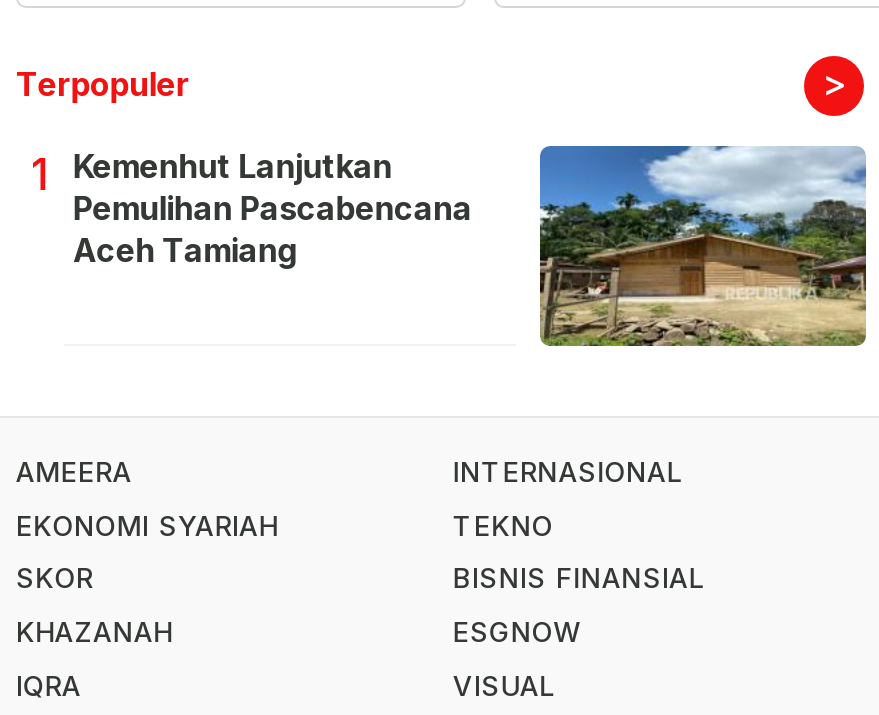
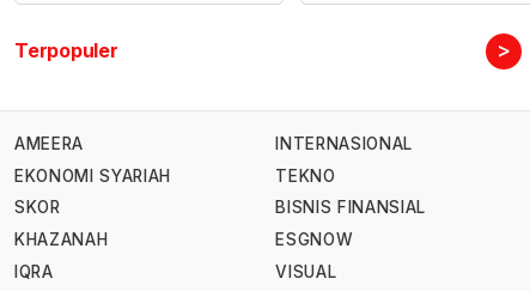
[30,144,868,348] [image] | 1 | Kemenhut Lanjutkan | Pemulihan Pascabencana | Aceh Tamiang -> none

